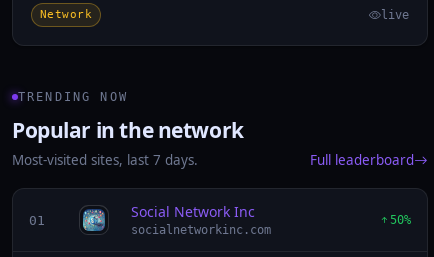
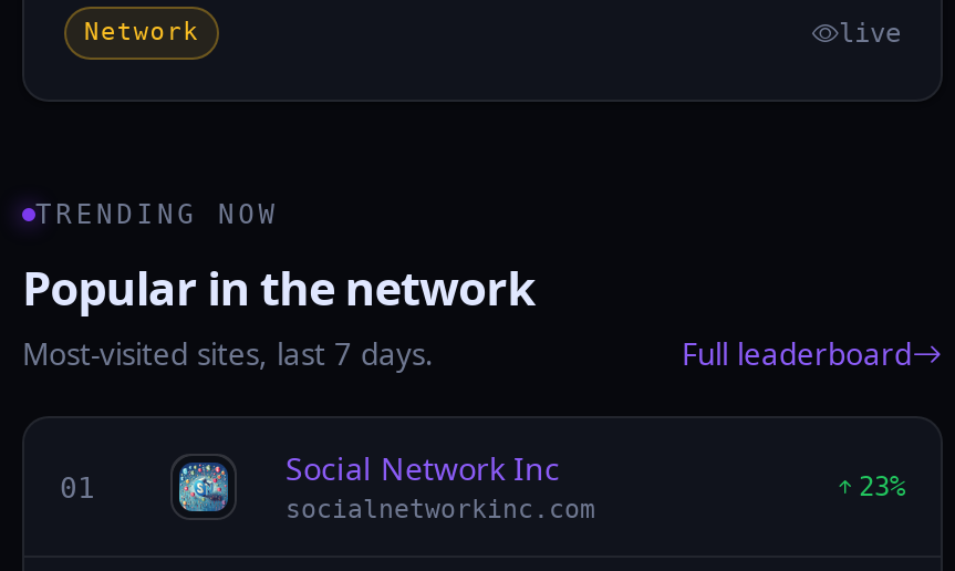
[390,213,411,227] 50% -> [859,471,905,502] 23%

